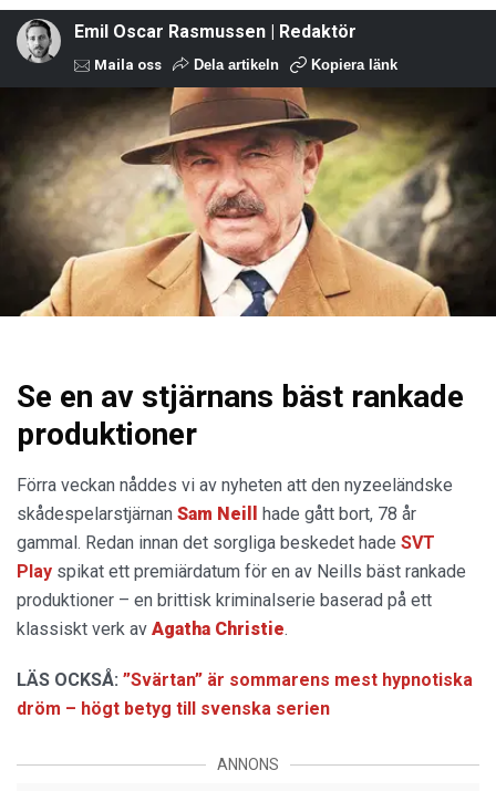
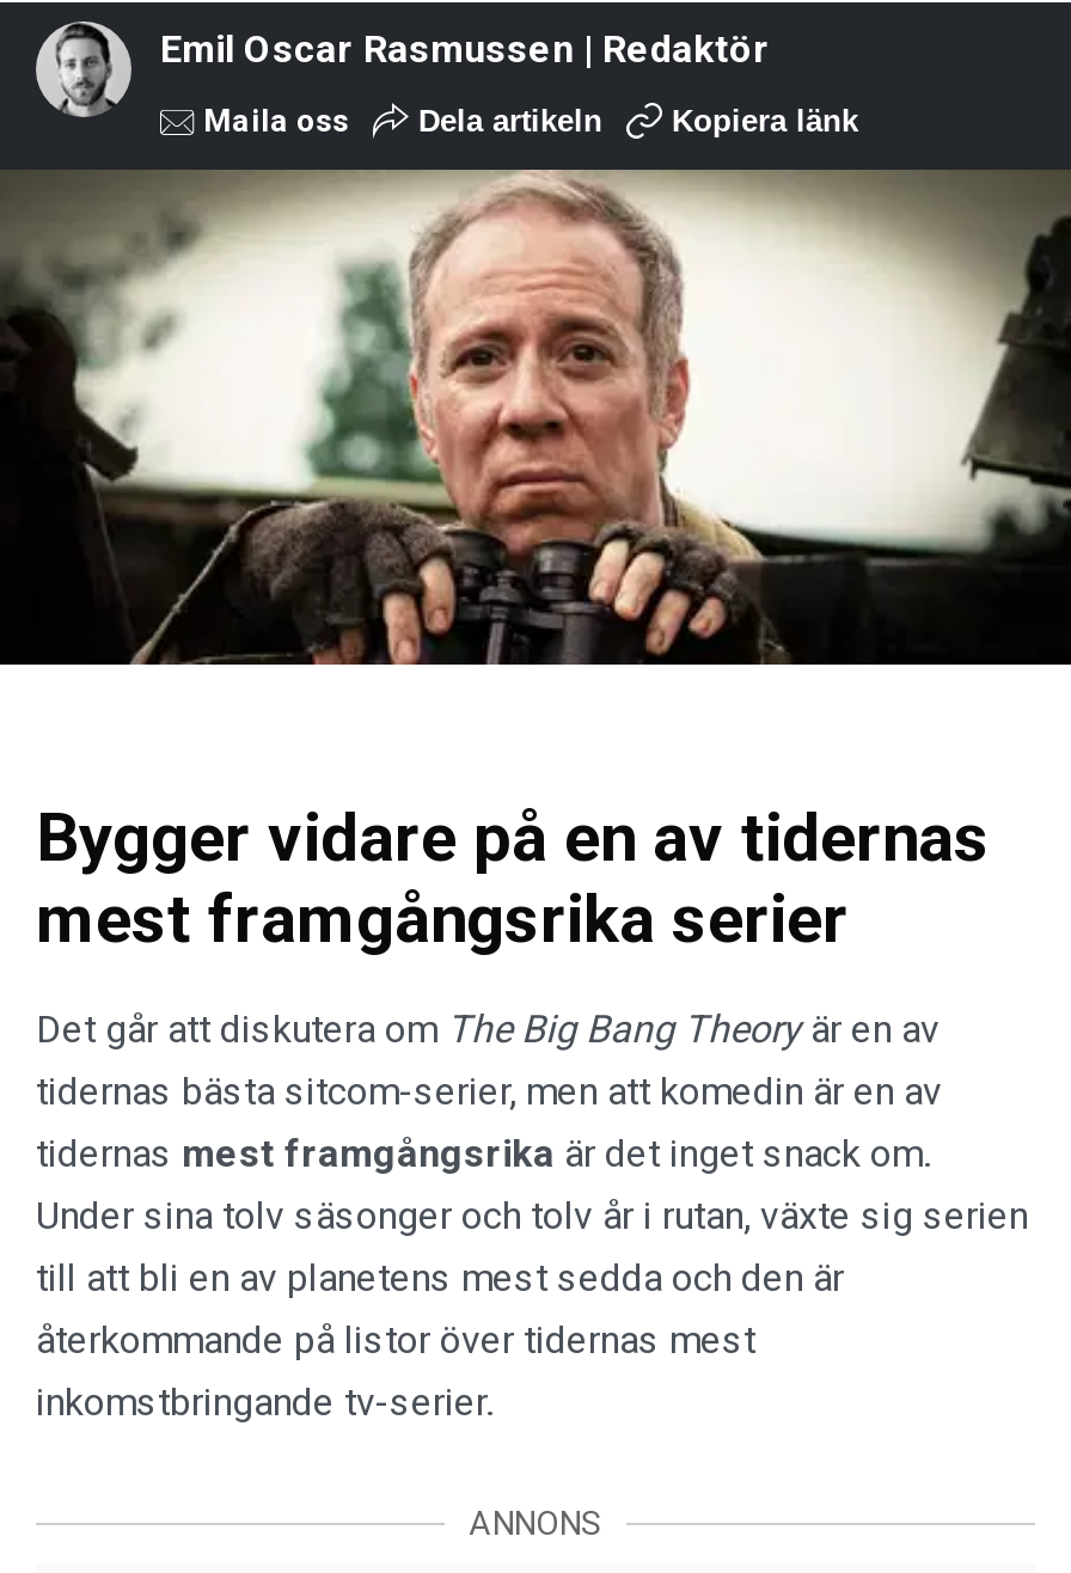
[3,87,493,318] [image] -> [7,167,1064,667] [image]
[17,378,473,719] Se en av stjärnans bäst rankade | produktioner | Förra veckan nåddes vi av nyheten att den nyzeeländske | skådespelarstjärnan Sam Neill hade gått bort, 78 år | gammal. Redan innan det sorgliga beskedet hade SVT | Play spikat ett premiärdatum för en av Neills bäst rankade | produktioner – en brittisk kriminalserie baserad på ett | klassiskt verk av Agatha Christie. | LÄS OCKSÅ: ”Svärtan” är sommarens mest hypnotiska | dröm – högt betyg till svenska serien -> [36,799,1028,1425] Bygger vidare på en av tidernas | mest framgångsrika serier | Det går att diskutera om The Big Bang Theory är en av | tidernas bästa sitcom-serier, men att komedin är en av | tidernas mest framgångsrika är det inget snack om. | Under sina tolv säsonger och tolv år i rutan, växte sig serien | till att bli en av planetens mest sedda och den är | återkommande på listor över tidernas mest | inkomstbringande tv-serier.

